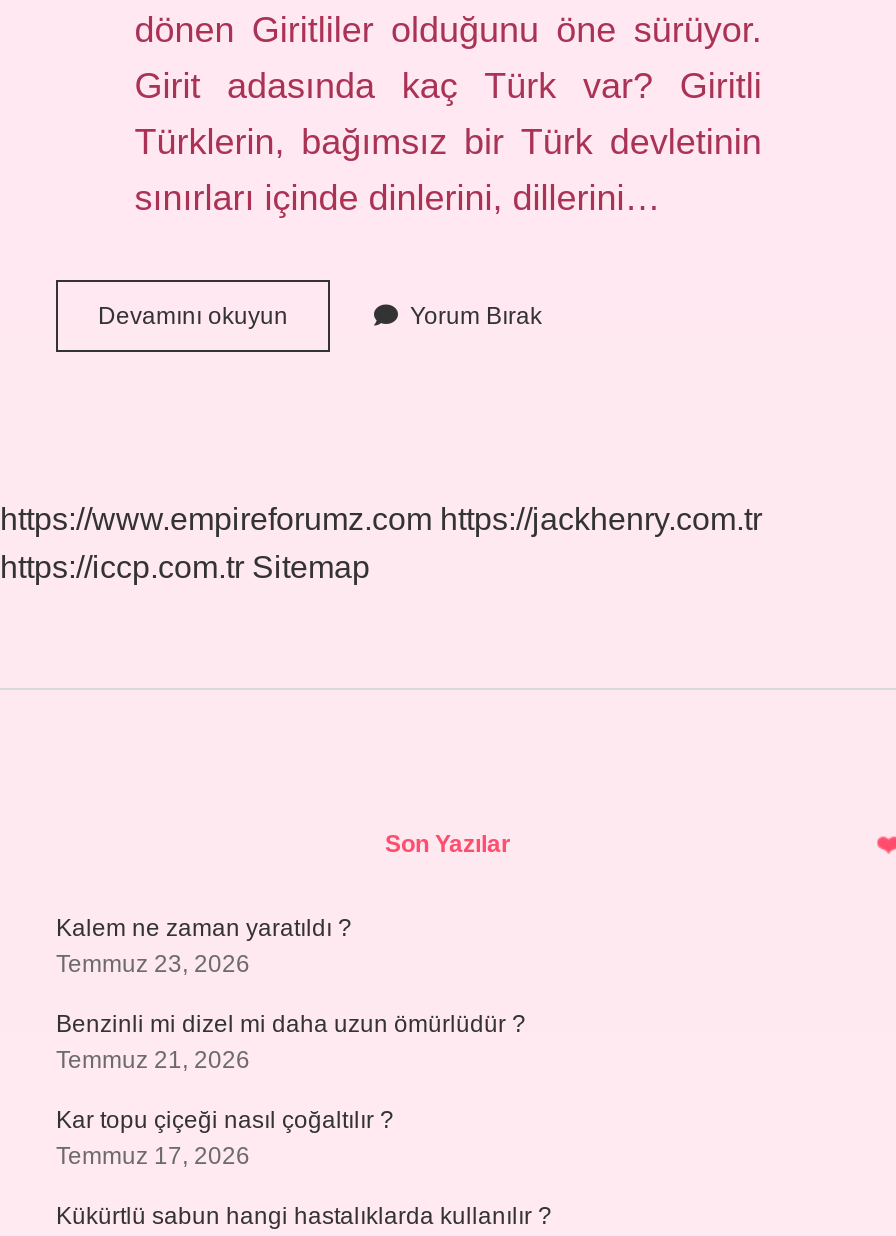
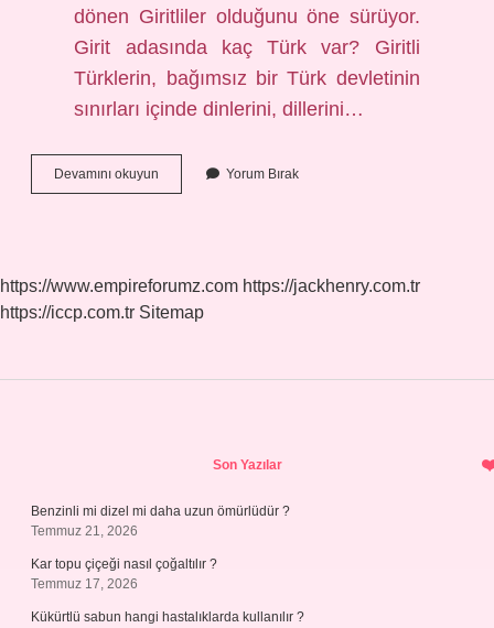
[56,914,352,978] Kalem ne zaman yaratıldı ? | Temmuz 23, 2026 -> none

